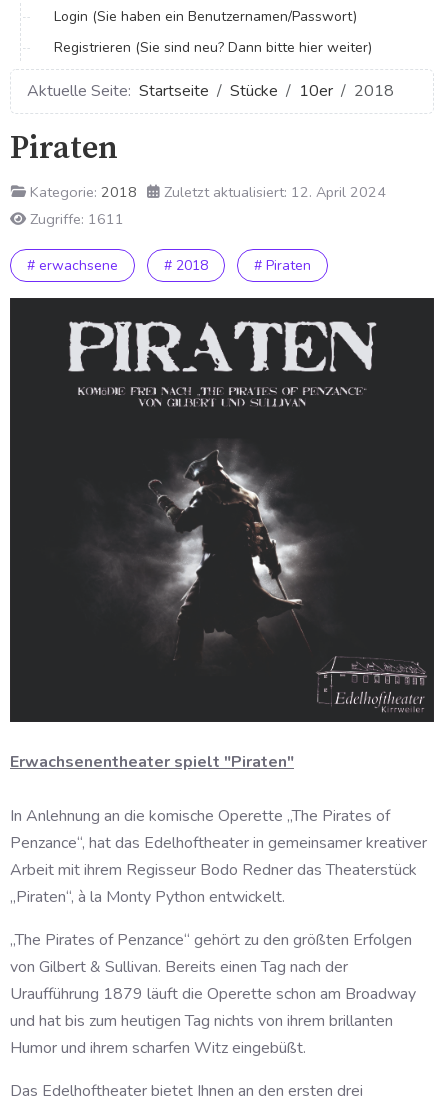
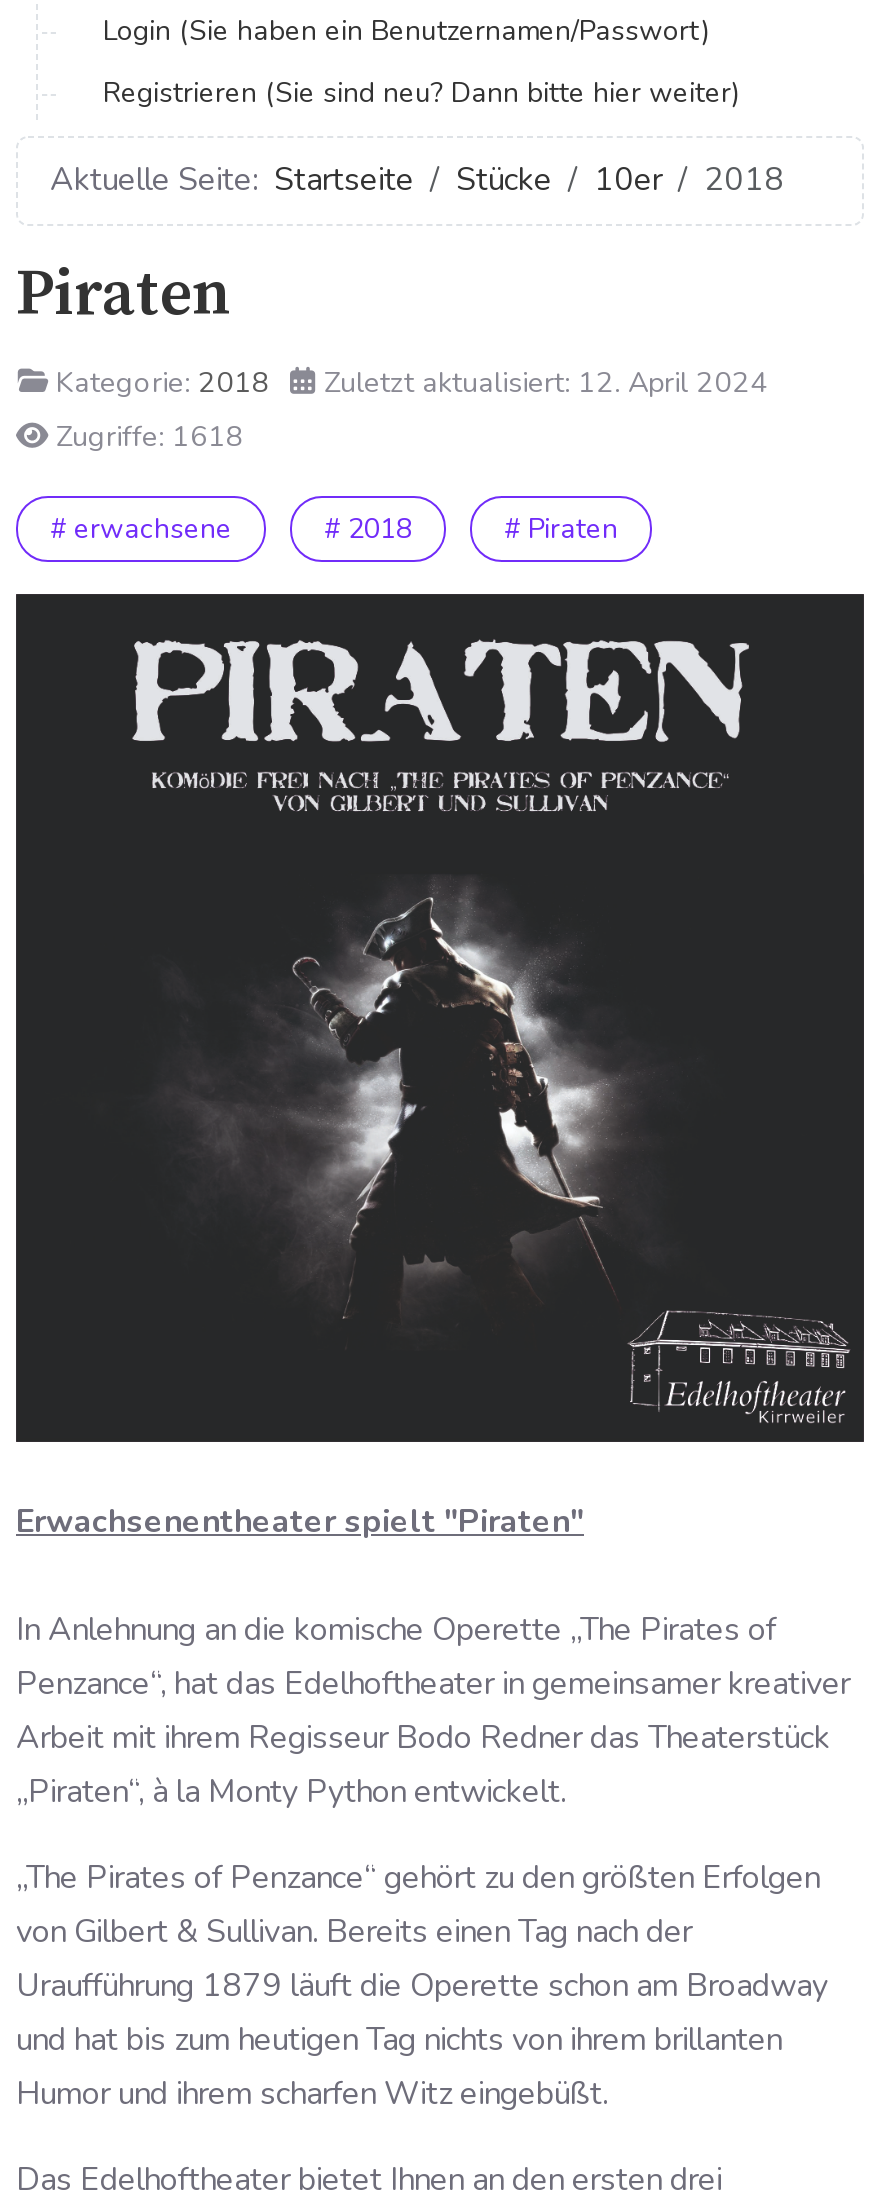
[30,209,124,229] Zugriffe: 1611 -> [56,416,244,456] Zugriffe: 1618

